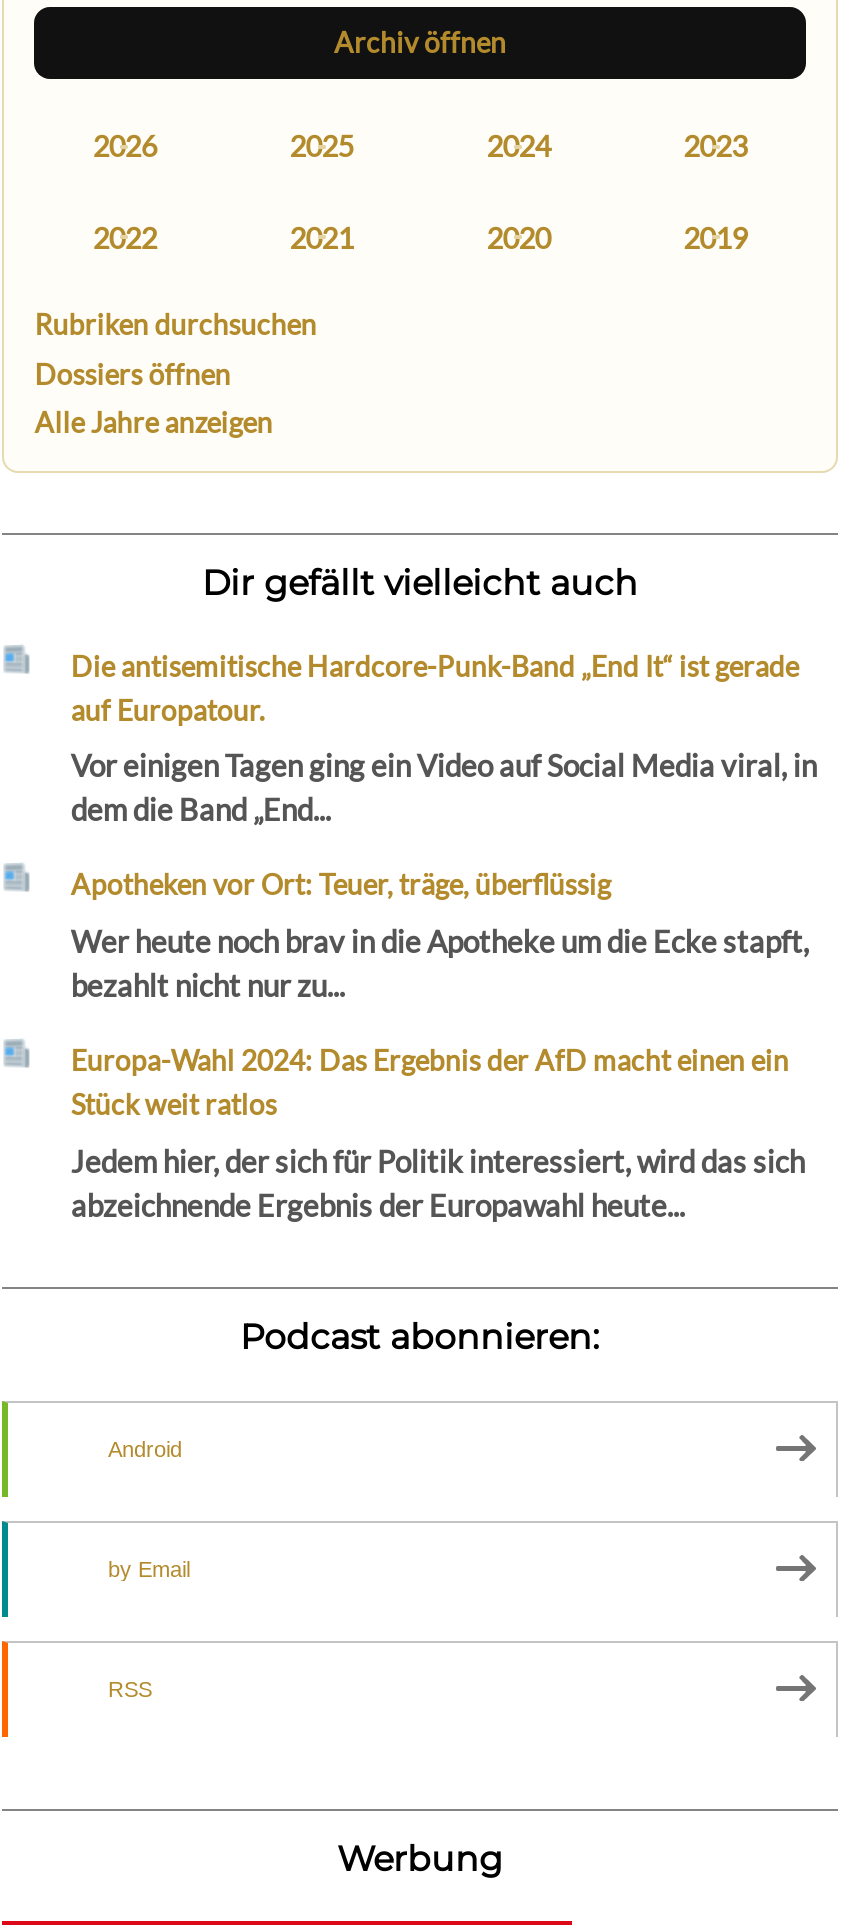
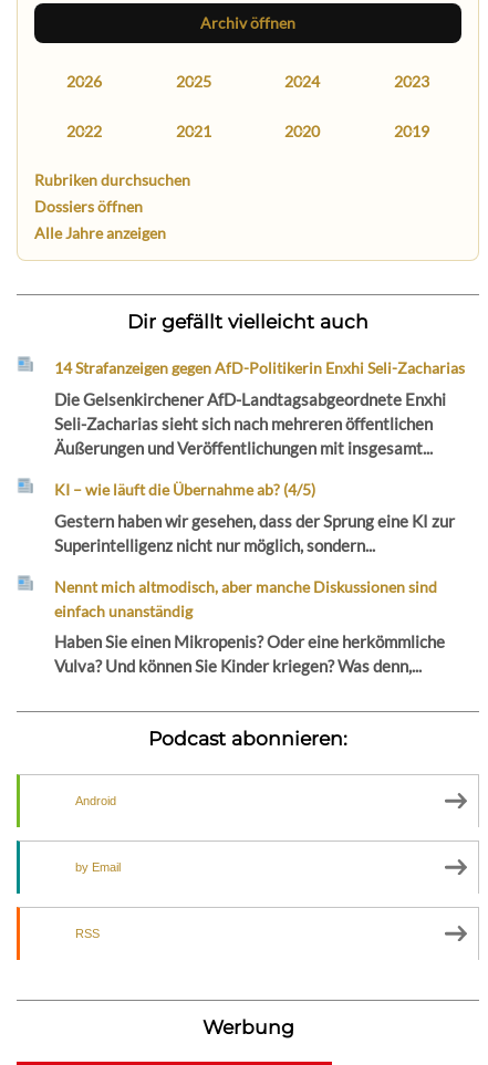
[71,649,799,727] Die antisemitische Hardcore-Punk-Band „End It“ ist gerade | auf Europatour. -> [55,359,465,378] 14 Strafanzeigen gegen AfD-Politikerin Enxhi Seli-Zacharias
[71,748,817,828] Vor einigen Tagen ging ein Video auf Social Media viral, in | dem die Band „End... -> [55,389,446,458] Die Gelsenkirchener AfD-Landtagsabgeordnete Enxhi | Seli-Zacharias sieht sich nach mehreren öffentlichen | Äußerungen und Veröffentlichungen mit insgesamt...
[71,868,611,902] Apotheken vor Ort: Teuer, träge, überflüssig -> [55,480,316,499] KI – wie läuft die Übernahme ab? (4/5)
[71,923,809,1003] Wer heute noch brav in die Apotheke um die Ecke stapft, | bezahlt nicht nur zu... -> [55,510,455,555] Gestern haben wir gesehen, dass der Sprung eine KI zur | Superintelligenz nicht nur möglich, sondern...
[71,1043,789,1121] Europa-Wahl 2024: Das Ergebnis der AfD macht einen ein | Stück weit ratlos -> [55,577,438,620] Nennt mich altmodisch, aber manche Diskussionen sind | einfach unanständig
[71,1142,805,1222] Jedem hier, der sich für Politik interessiert, wird das sich | abzeichnende Ergebnis der Europawahl heute... -> [55,632,445,676] Haben Sie einen Mikropenis? Oder eine herkömmliche | Vulva? Und können Sie Kinder kriegen? Was denn,...

